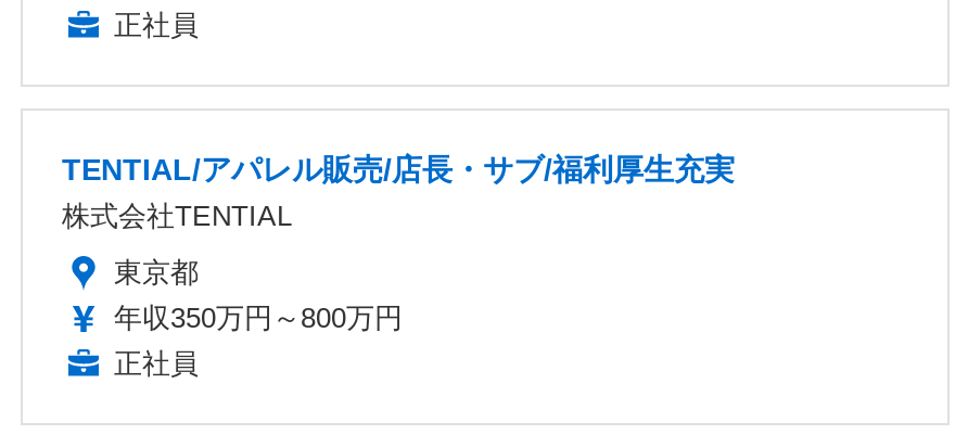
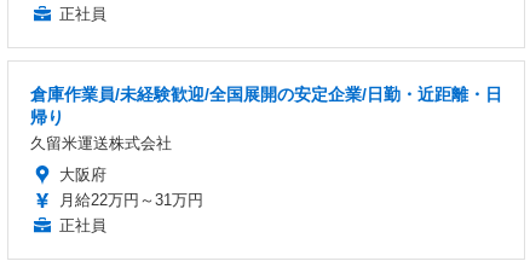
[62,152,735,232] TENTIAL/アパレル販売/店長・サブ/福利厚生充実 | 株式会社TENTIAL -> [30,85,502,152] 倉庫作業員/未経験歓迎/全国展開の安定企業/日勤・近距離・日 | 帰り | 久留米運送株式会社
[114,256,403,334] 東京都 | 年収350万円～800万円 -> [59,166,203,209] 大阪府 | 月給22万円～31万円

